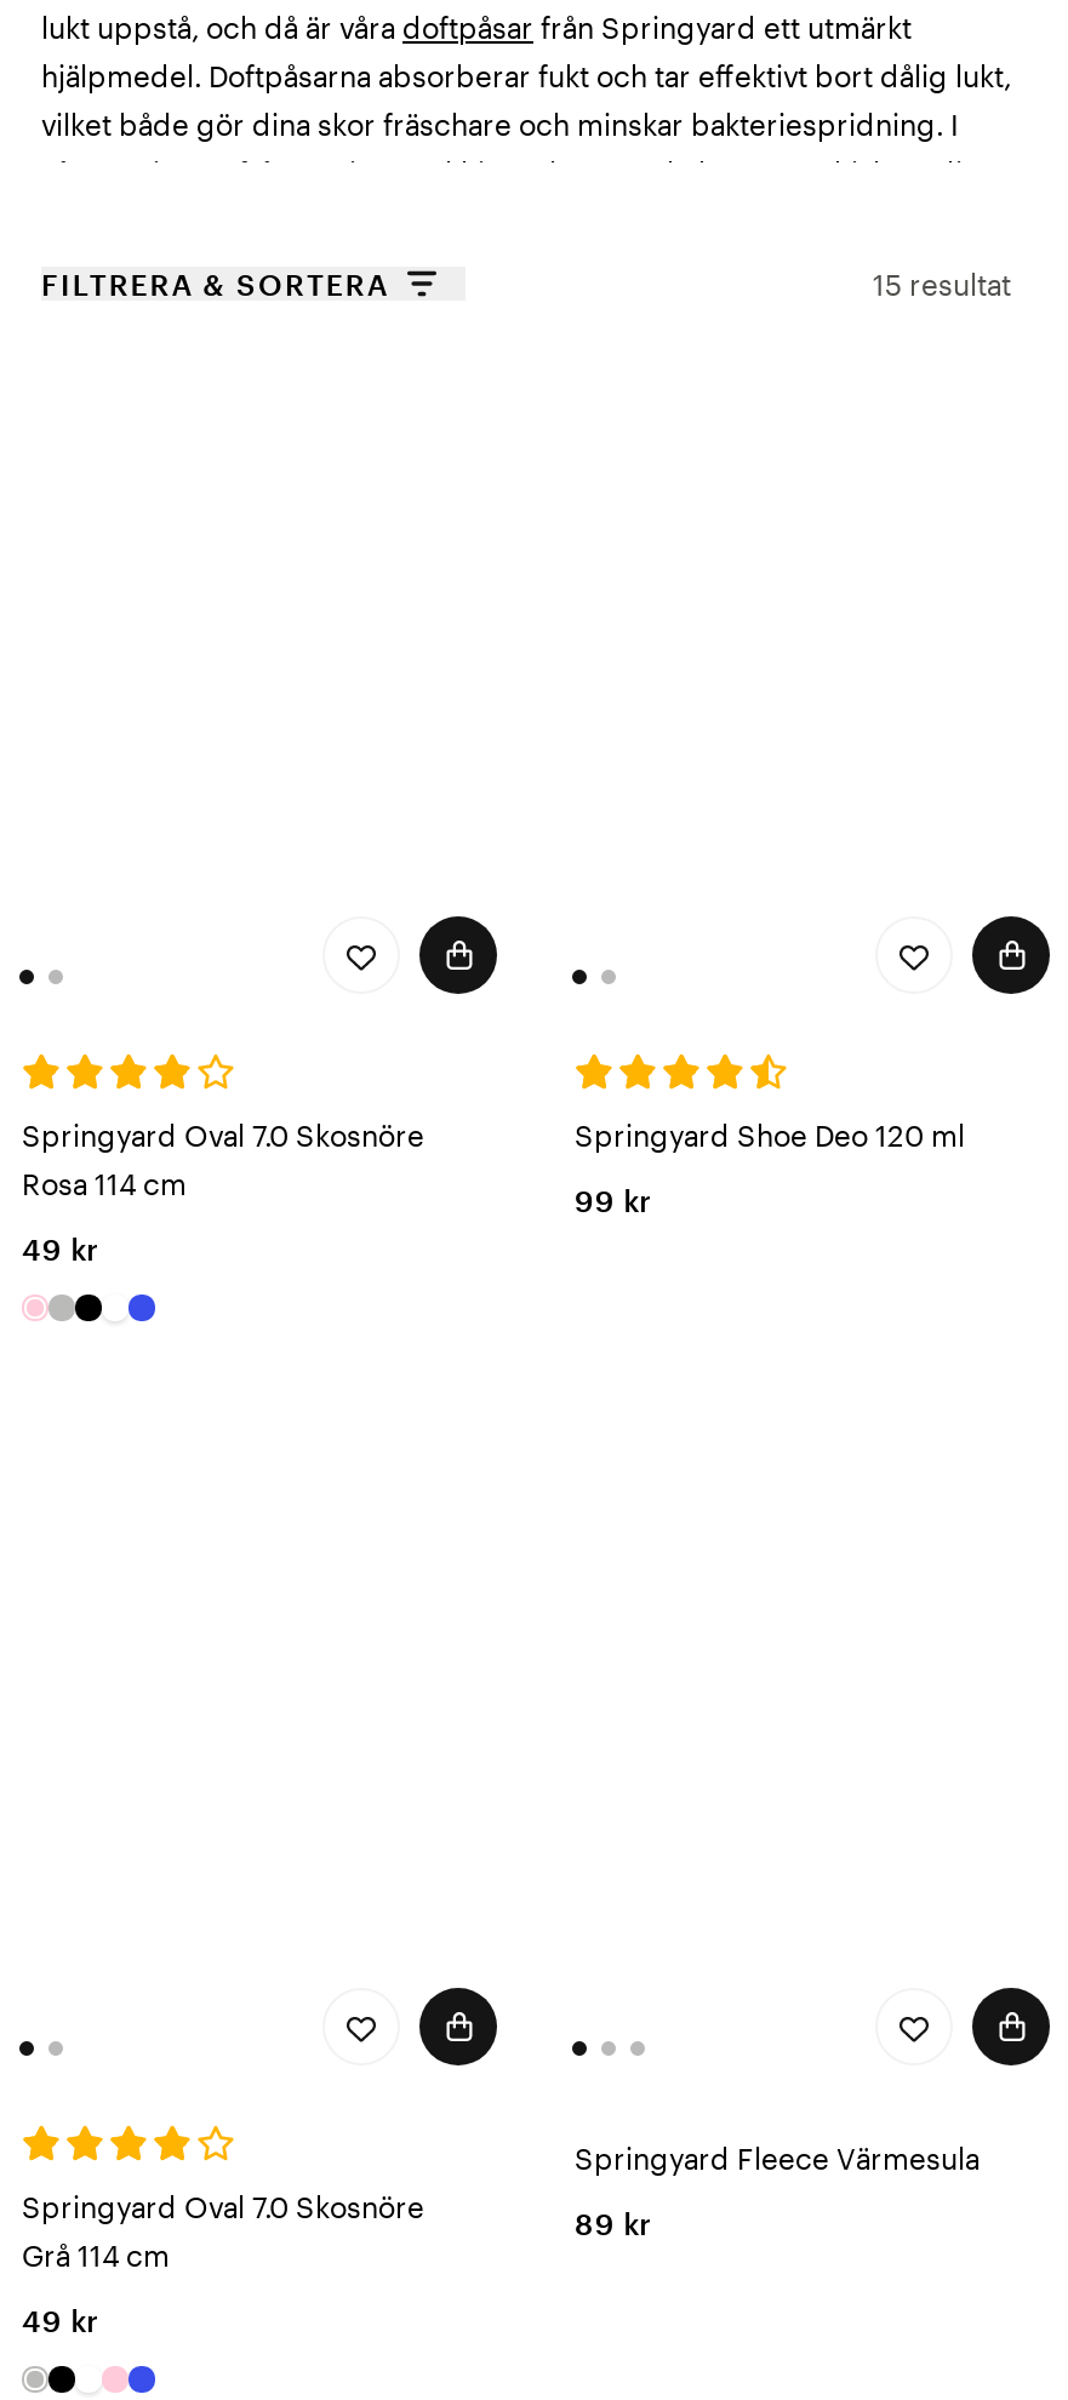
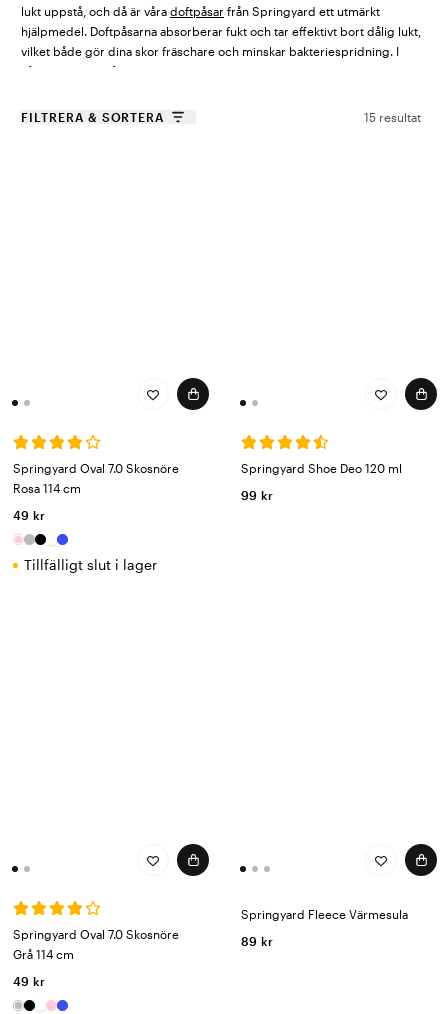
none -> [24,556,157,573] Tillfälligt slut i lager

